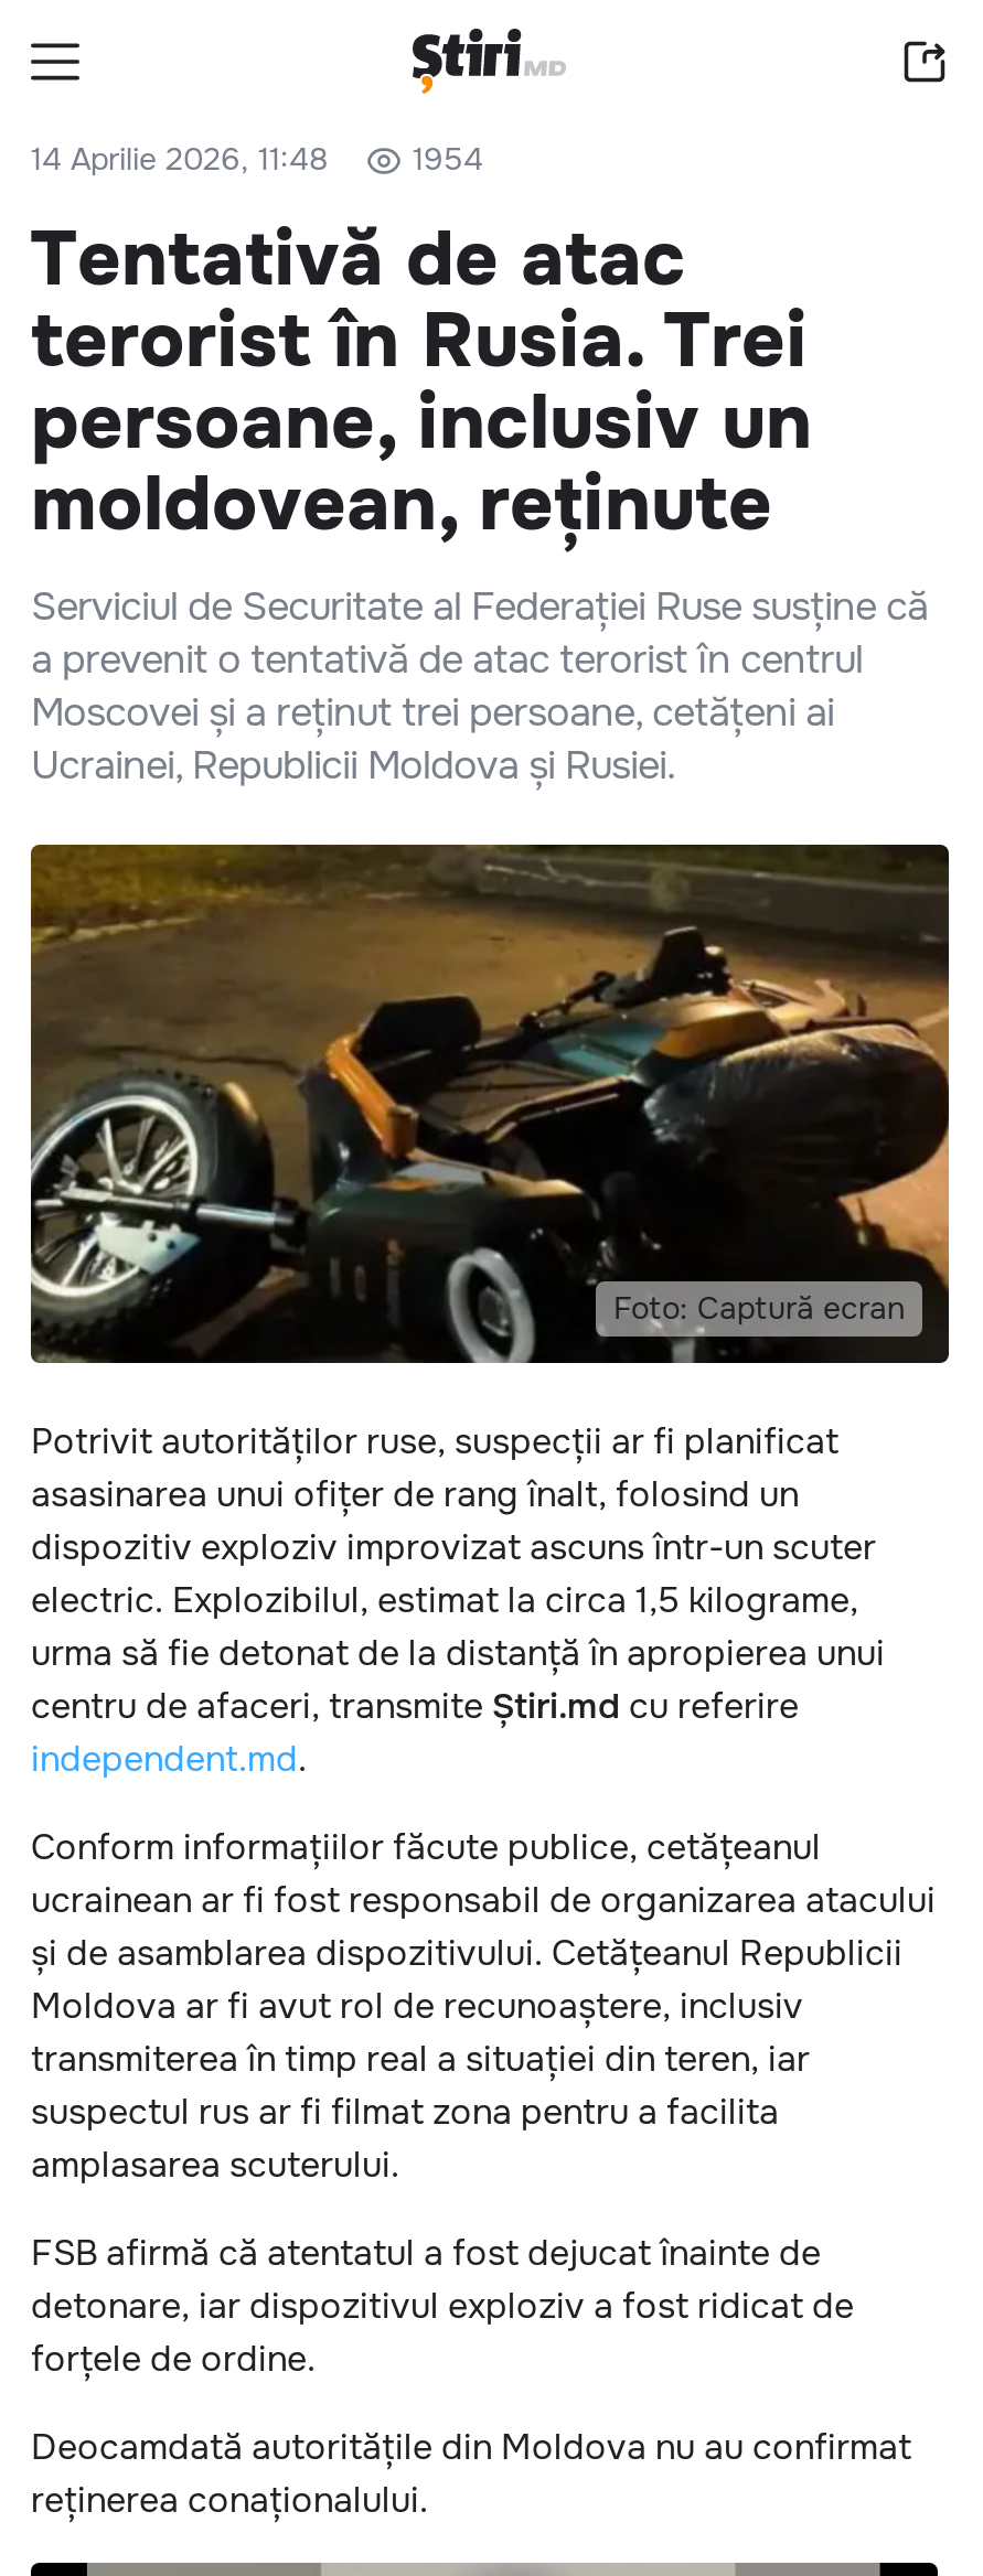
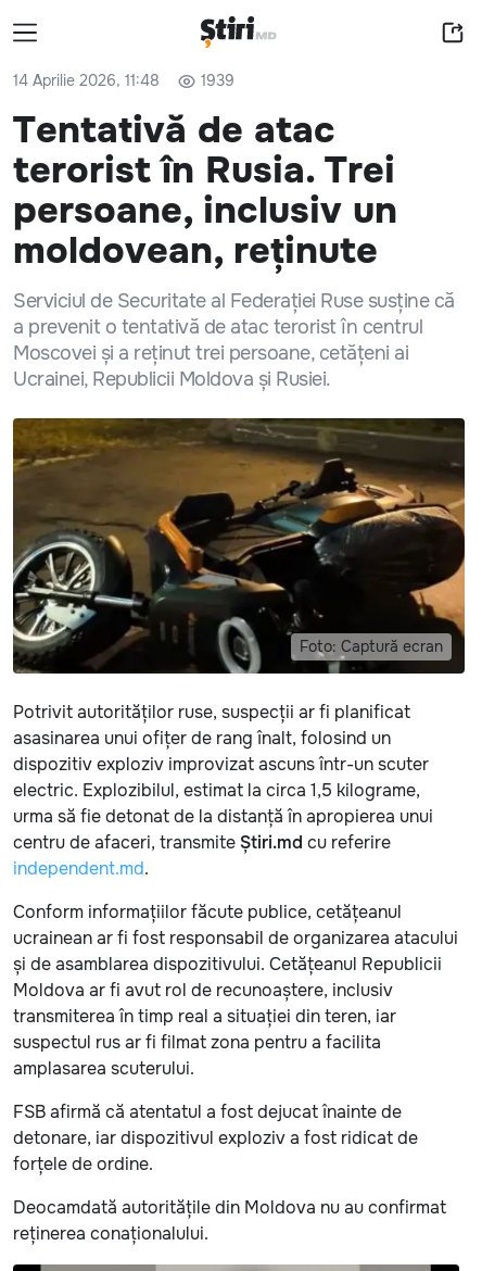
[413,139,483,179] 1954 -> [201,71,234,90] 1939

